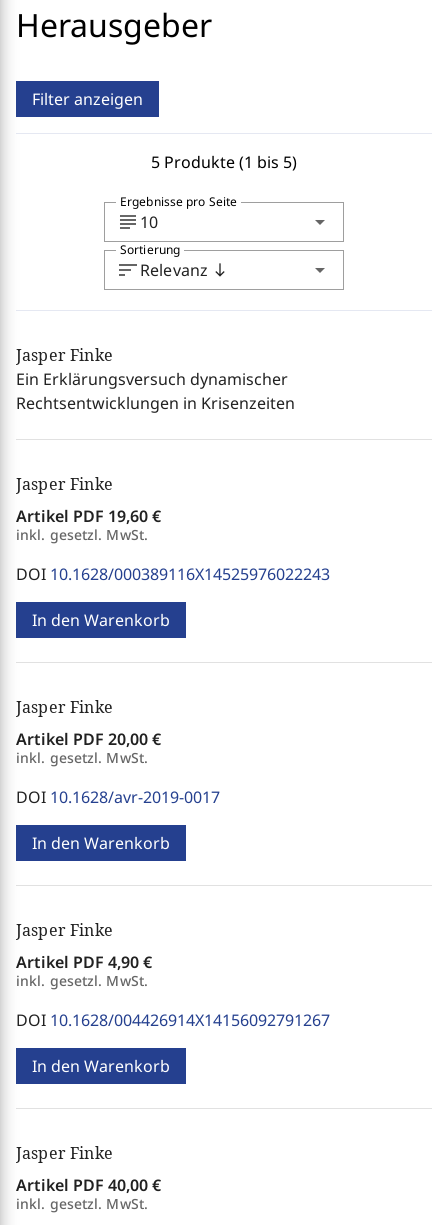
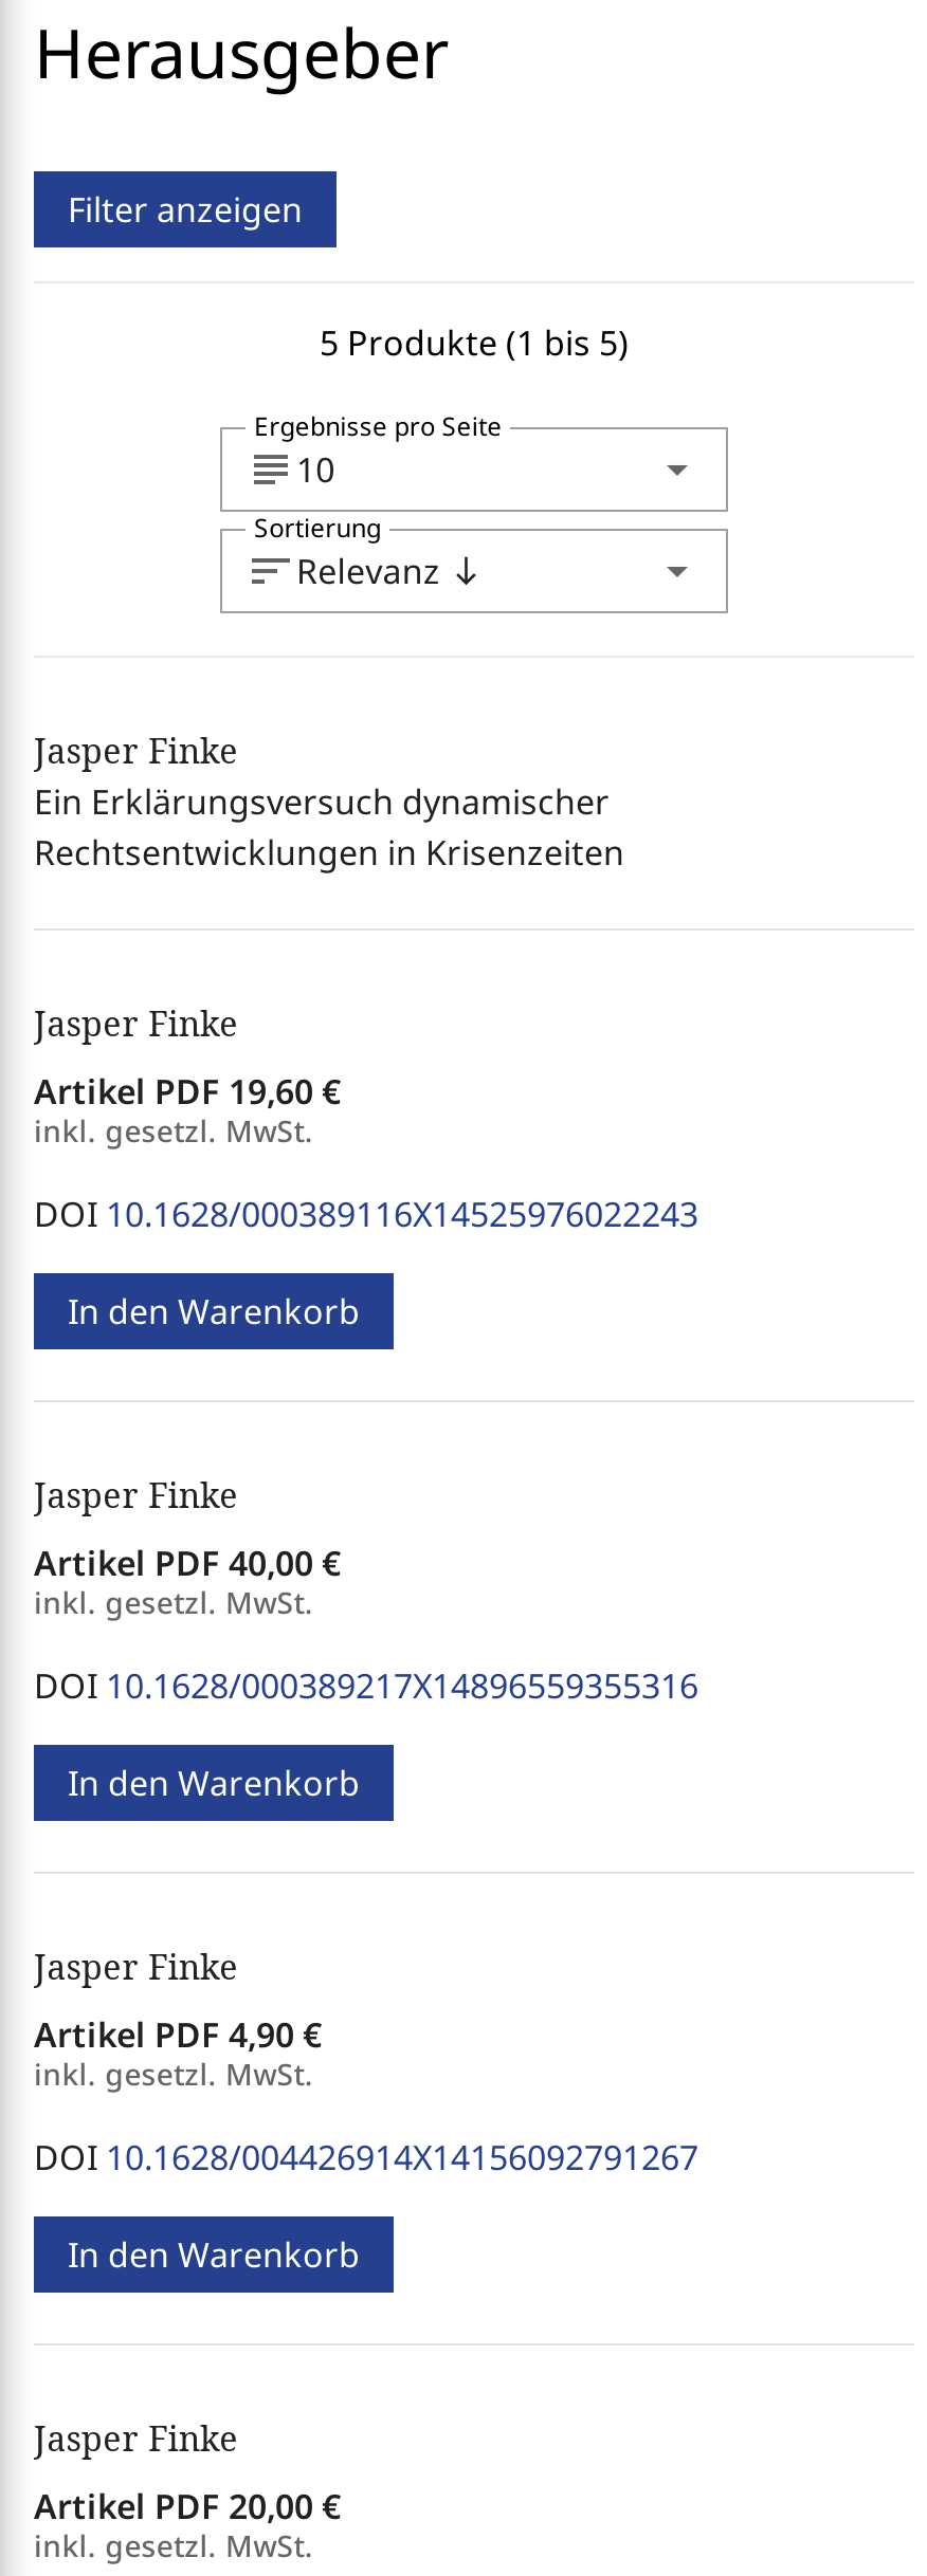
[16,728,161,750] Artikel PDF 20,00 € -> [34,1540,341,1586] Artikel PDF 40,00 €
[16,786,220,808] DOI 10.1628/avr-2019-0017 -> [34,1662,698,1709] DOI 10.1628/000389217X14896559355316
[16,1174,161,1196] Artikel PDF 40,00 € -> [34,2483,341,2529] Artikel PDF 20,00 €

